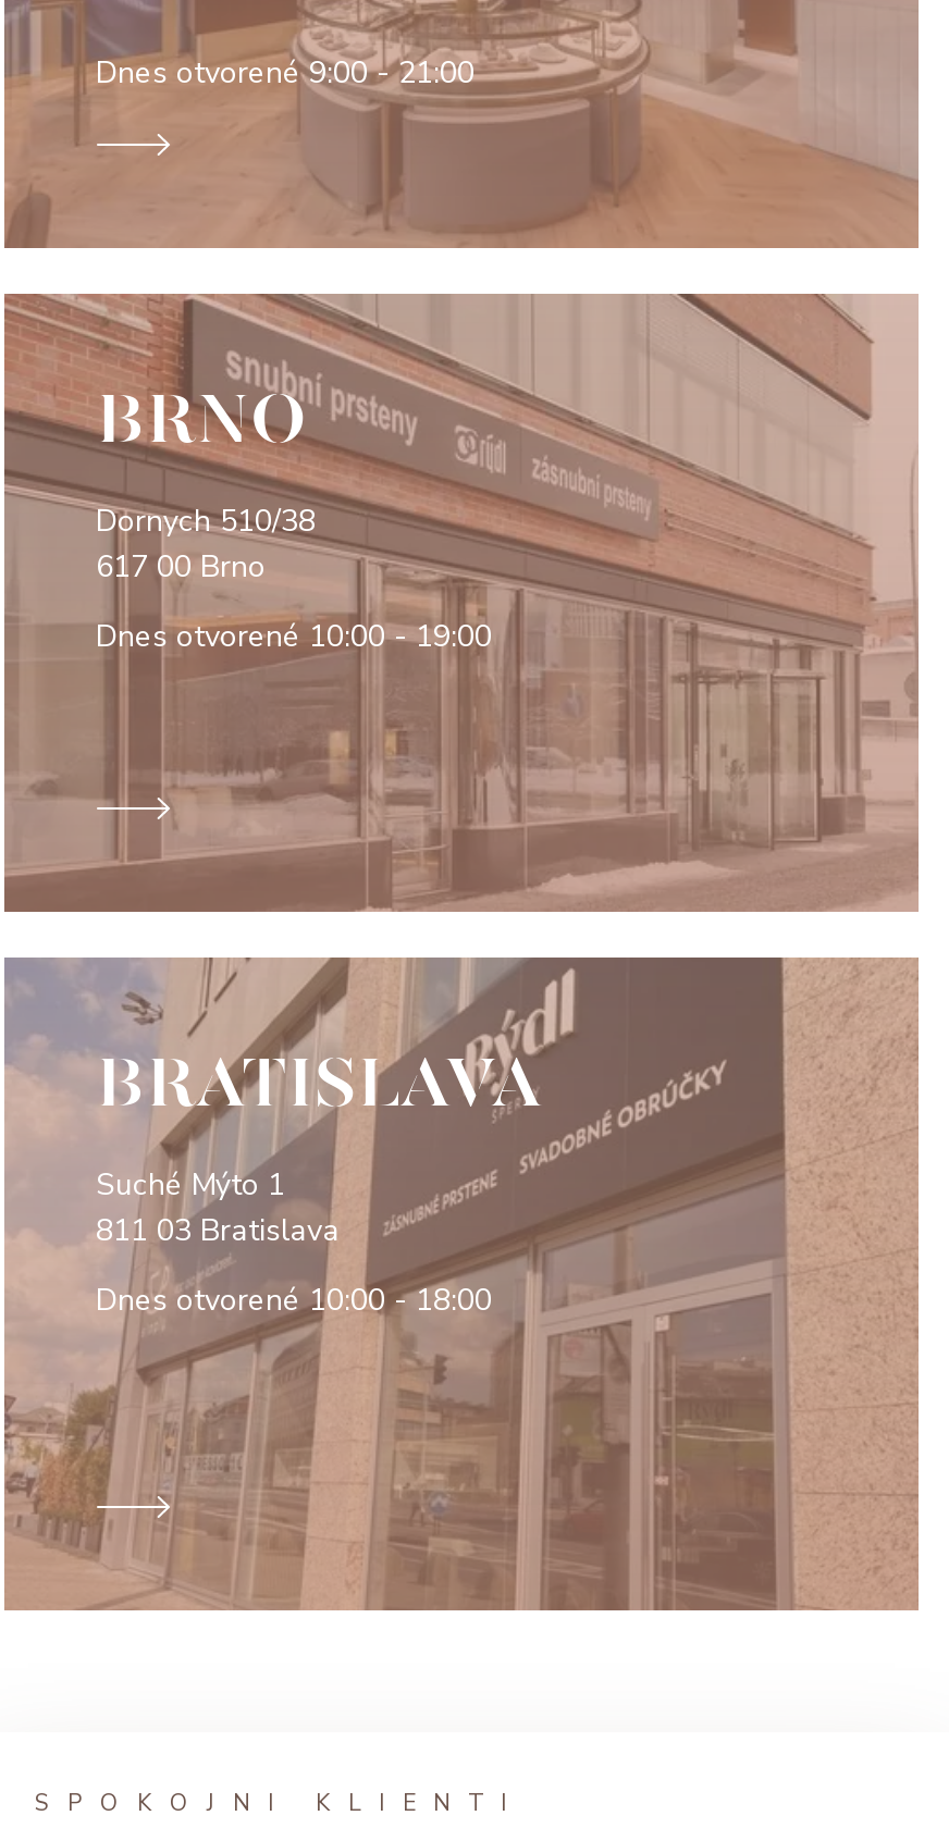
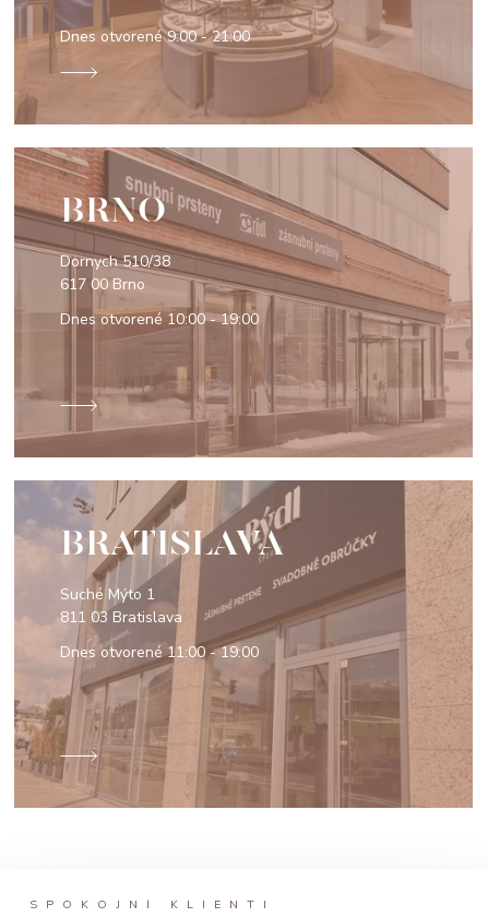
[96,1279,492,1320] Dnes otvorené 10:00 - 18:00 -> [60,642,259,662] Dnes otvorené 11:00 - 19:00

